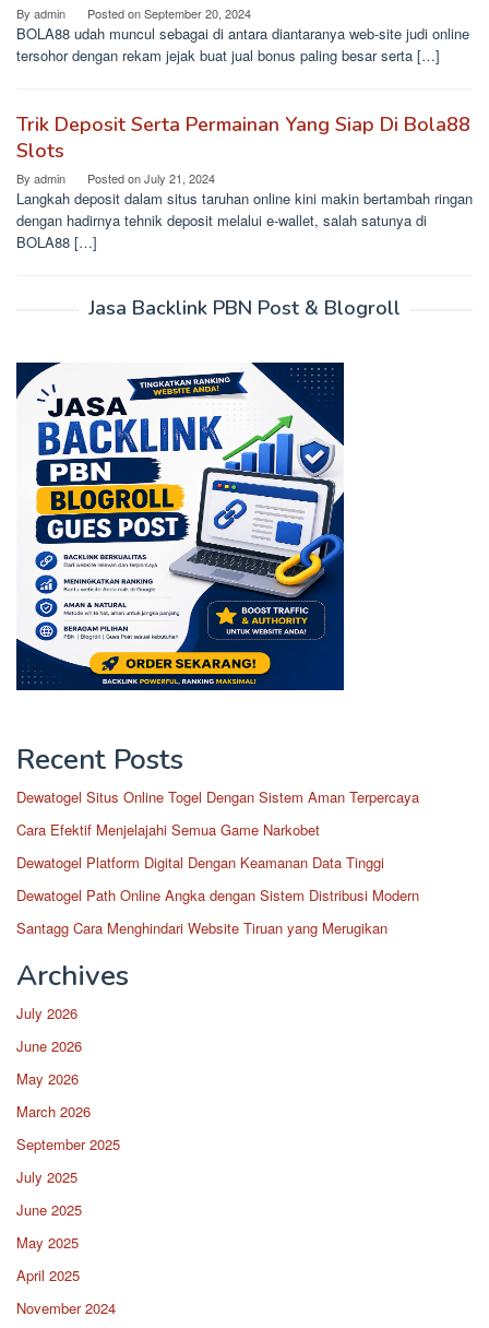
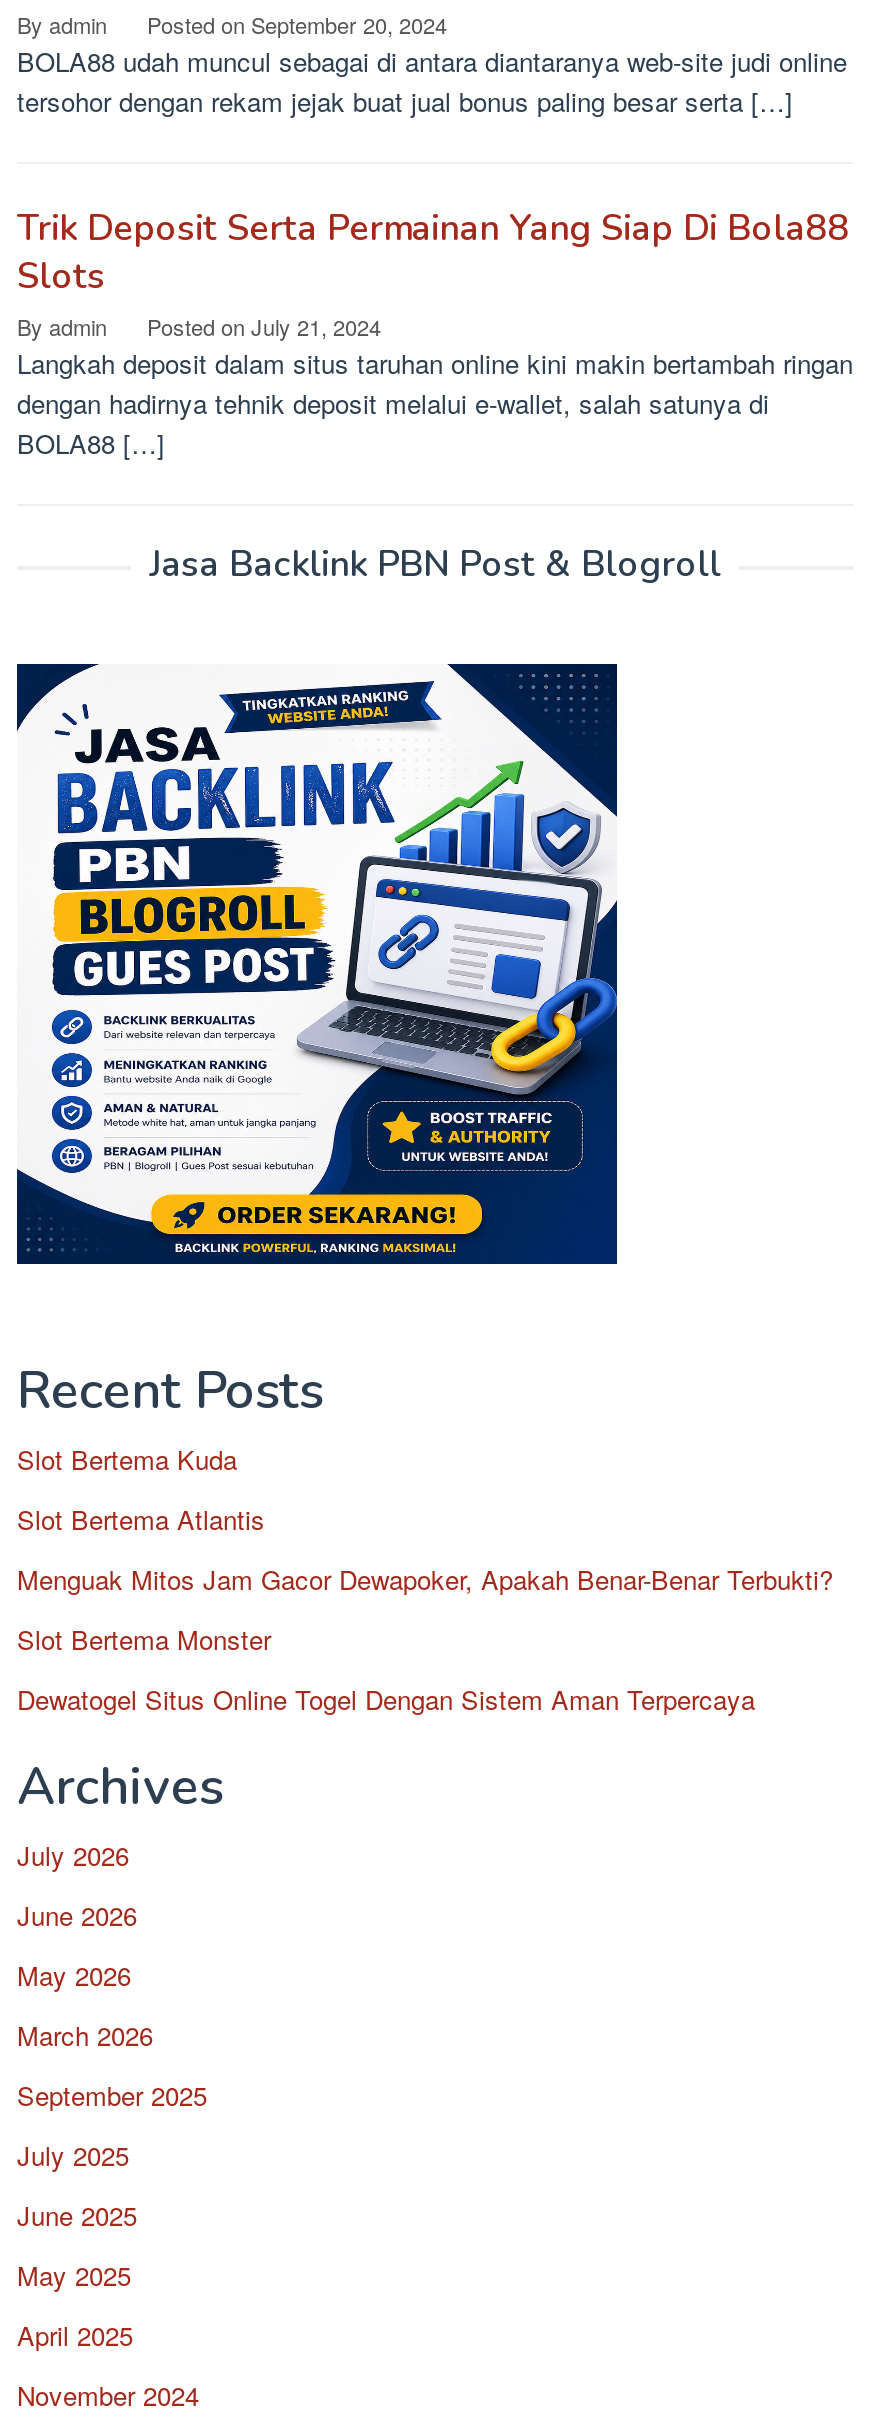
none -> [17,1440,833,1658] Slot Bertema Kuda | Slot Bertema Atlantis | Menguak Mitos Jam Gacor Dewapoker, Apakah Benar-Benar Terbukti? | Slot Bertema Monster
moved [16,786,419,807] -> [17,1680,755,1718]: Dewatogel Situs Online Togel Dengan Sistem Aman Terpercaya
[16,819,419,938] Cara Efektif Menjelajahi Semua Game Narkobet | Dewatogel Platform Digital Dengan Keamanan Data Tinggi | Dewatogel Path Online Angka dengan Sistem Distribusi Modern | Santagg Cara Menghindari Website Tiruan yang Merugikan -> none

